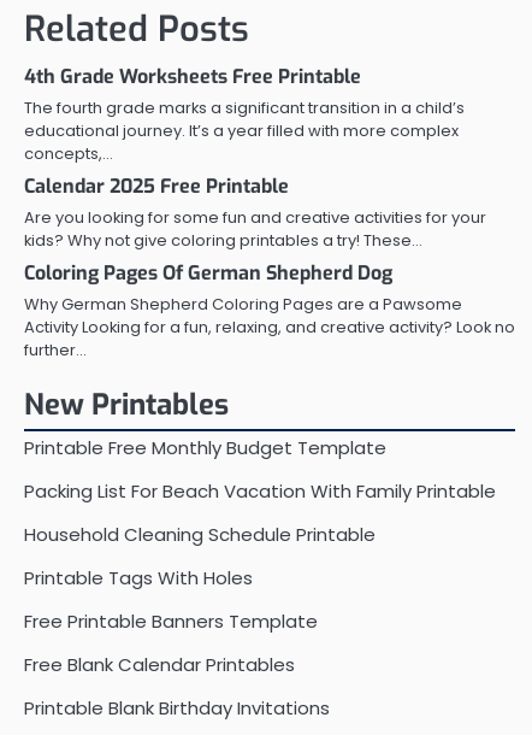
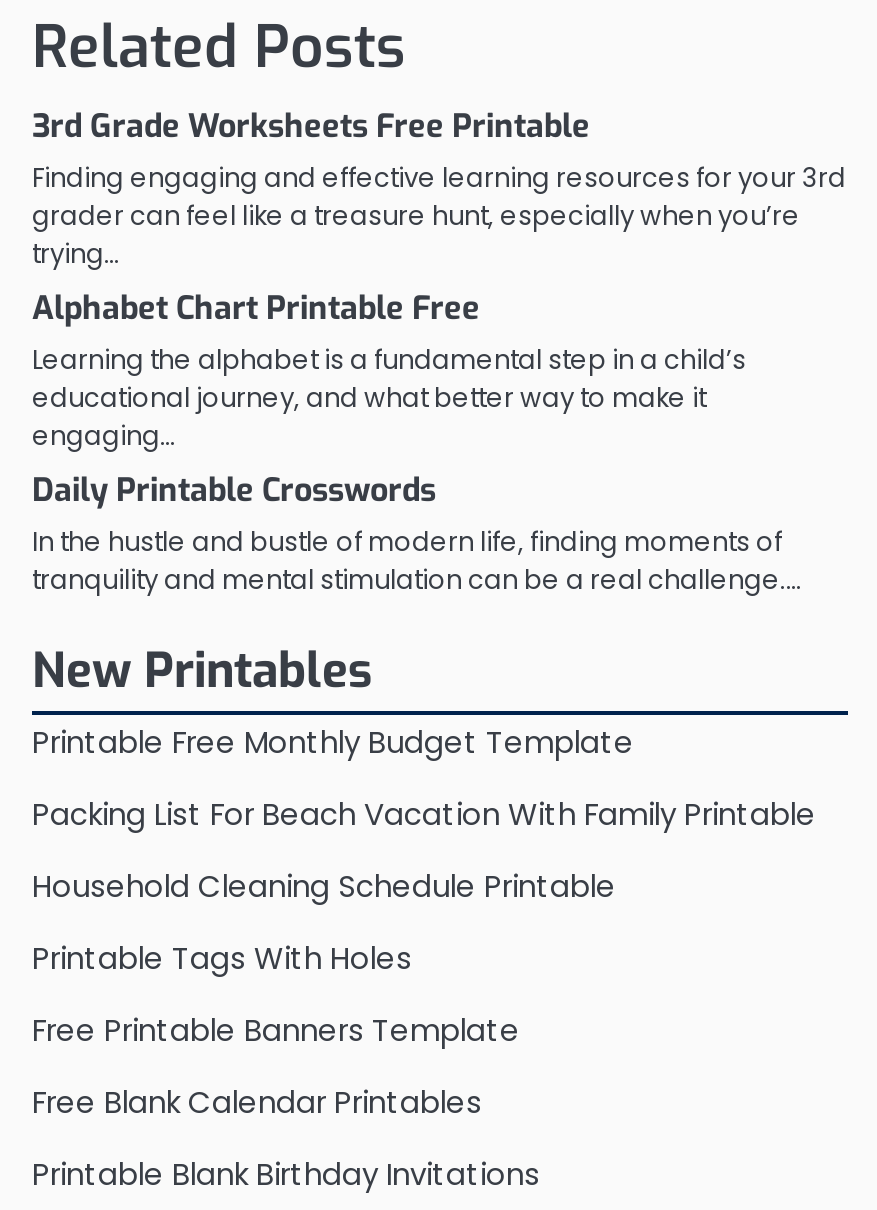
[24,64,515,362] 4th Grade Worksheets Free Printable | The fourth grade marks a significant transition in a child’s | educational journey. It’s a year filled with more complex | concepts,… | Calendar 2025 Free Printable | Are you looking for some fun and creative activities for your | kids? Why not give coloring printables a try! These… | Coloring Pages Of German Shepherd Dog | Why German Shepherd Coloring Pages are a Pawsome | Activity Looking for a fun, relaxing, and creative activity? Look no | further… -> [32,105,846,599] 3rd Grade Worksheets Free Printable | Finding engaging and effective learning resources for your 3rd | grader can feel like a treasure hunt, especially when you’re | trying… | Alphabet Chart Printable Free | Learning the alphabet is a fundamental step in a child’s | educational journey, and what better way to make it | engaging… | Daily Printable Crosswords | In the hustle and bustle of modern life, finding moments of | tranquility and mental stimulation can be a real challenge.…

